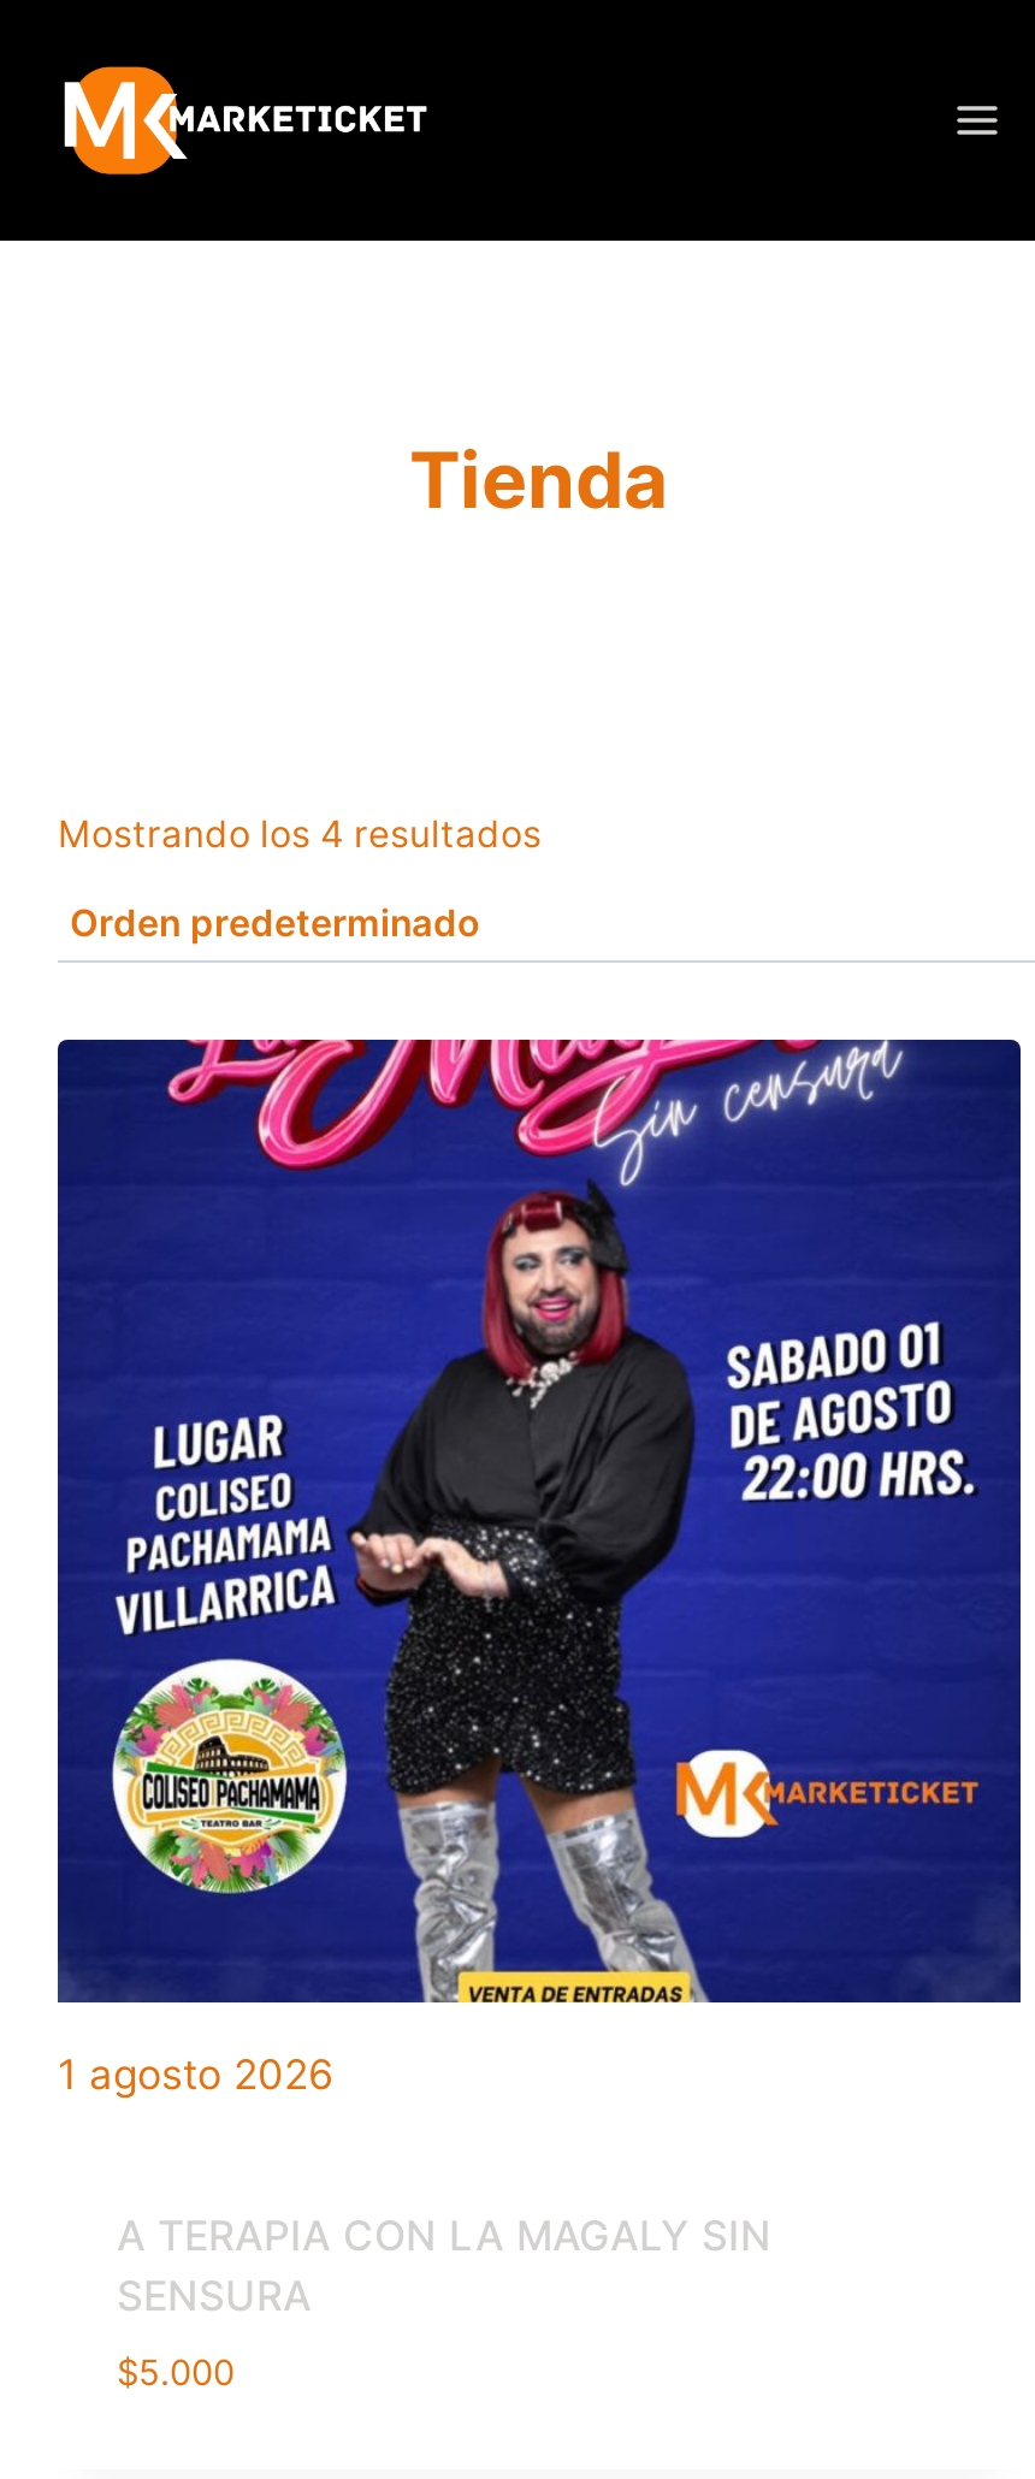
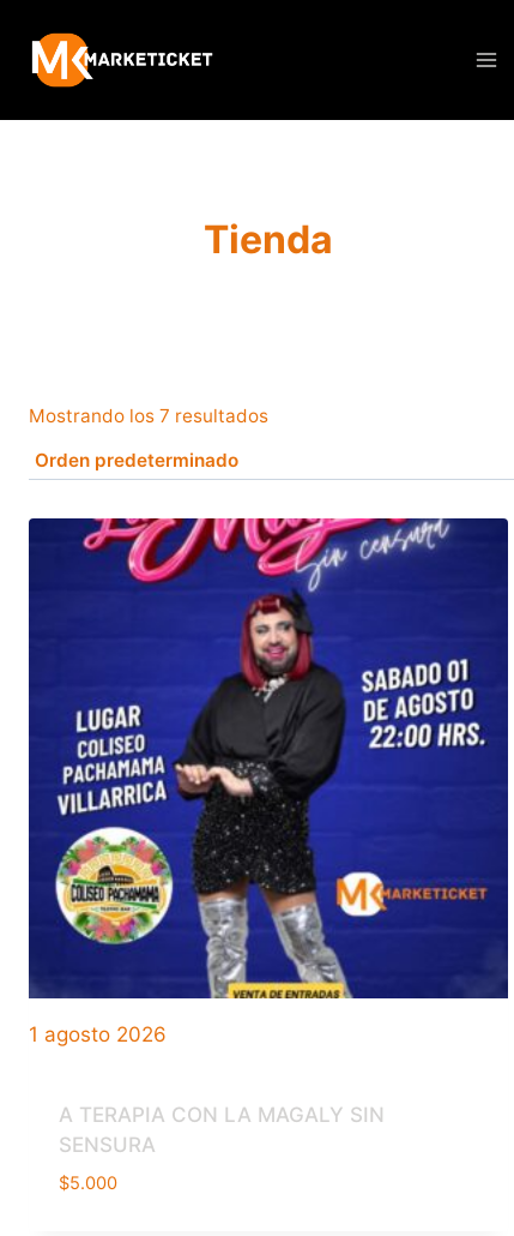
[58,811,542,857] Mostrando los 4 resultados -> [29,404,268,427] Mostrando los 7 resultados

